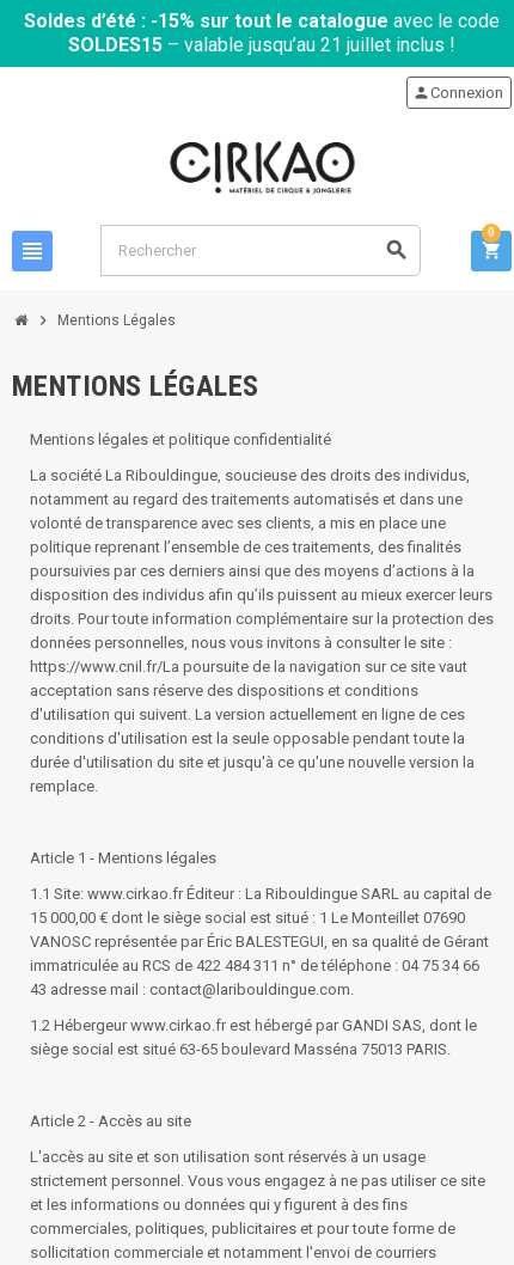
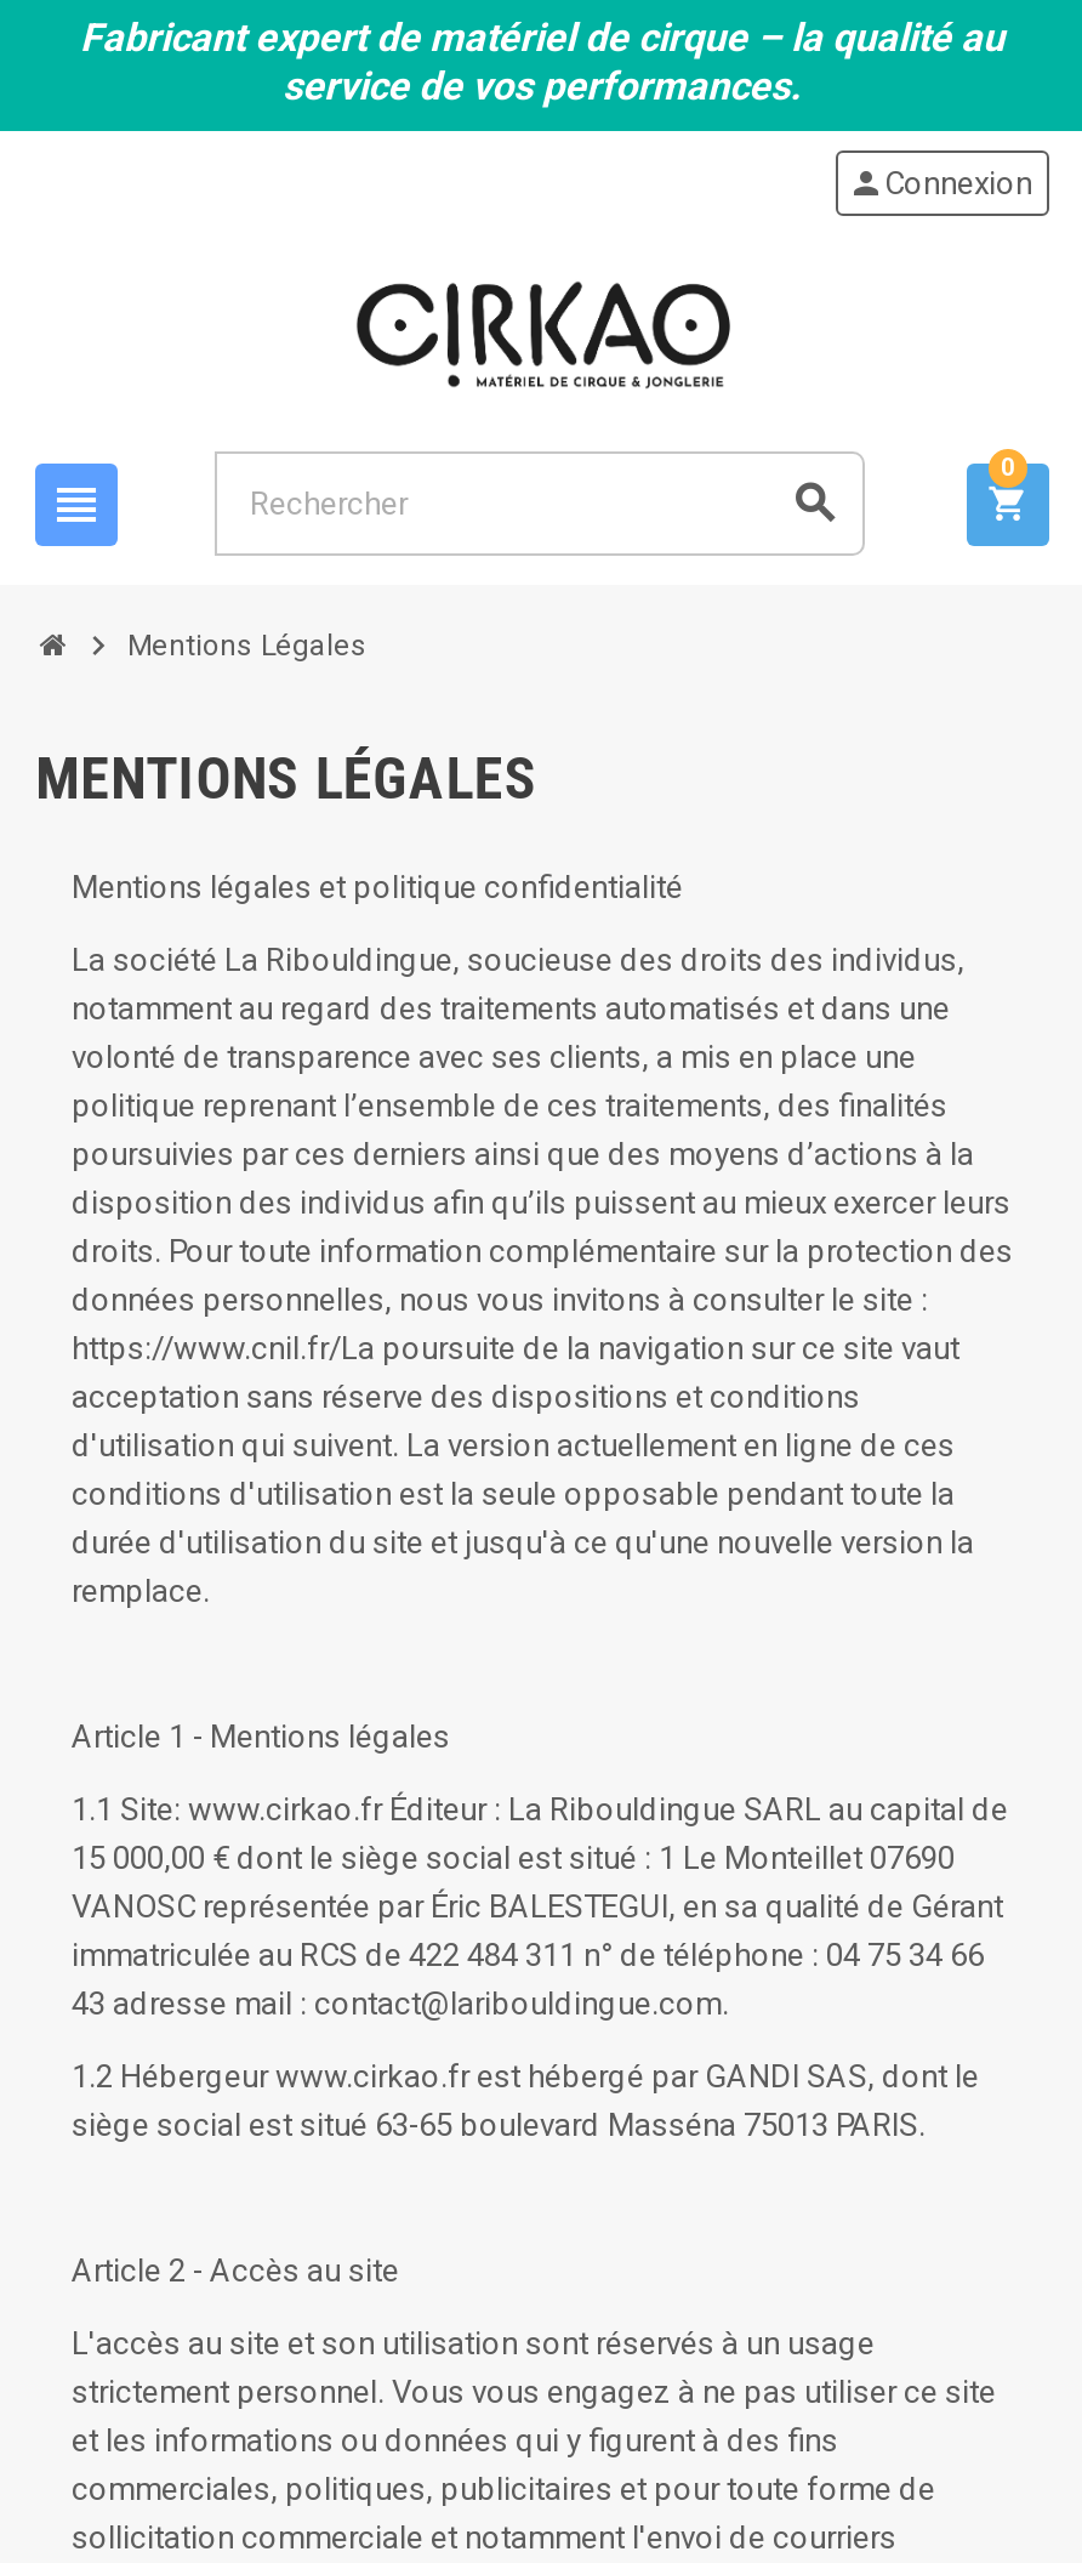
[24,10,500,56] Soldes d’été : -15% sur tout le catalogue avec le code | SOLDES15 – valable jusqu’au 21 juillet inclus ! -> [80,15,1004,109] Fabricant expert de matériel de cirque – la qualité au | service de vos performances.

